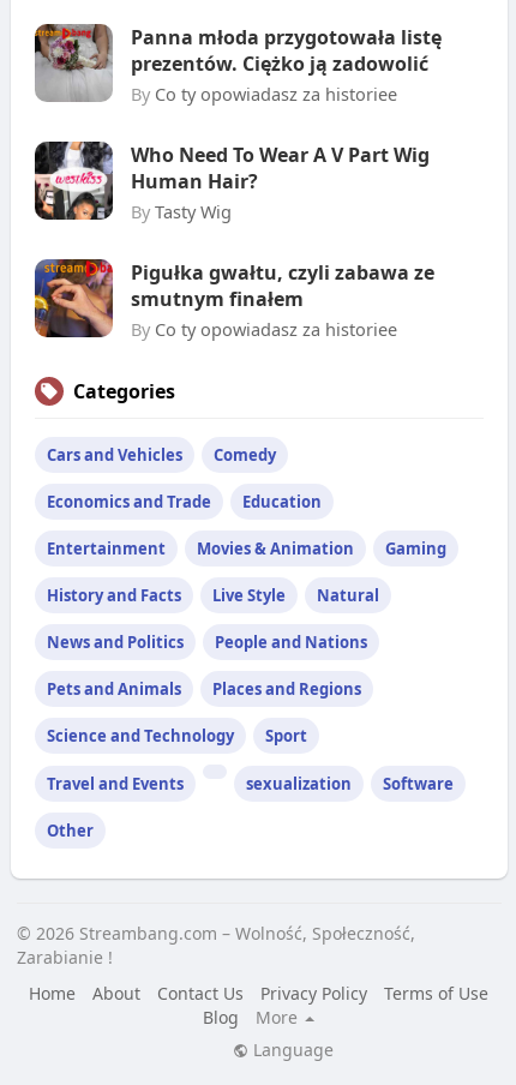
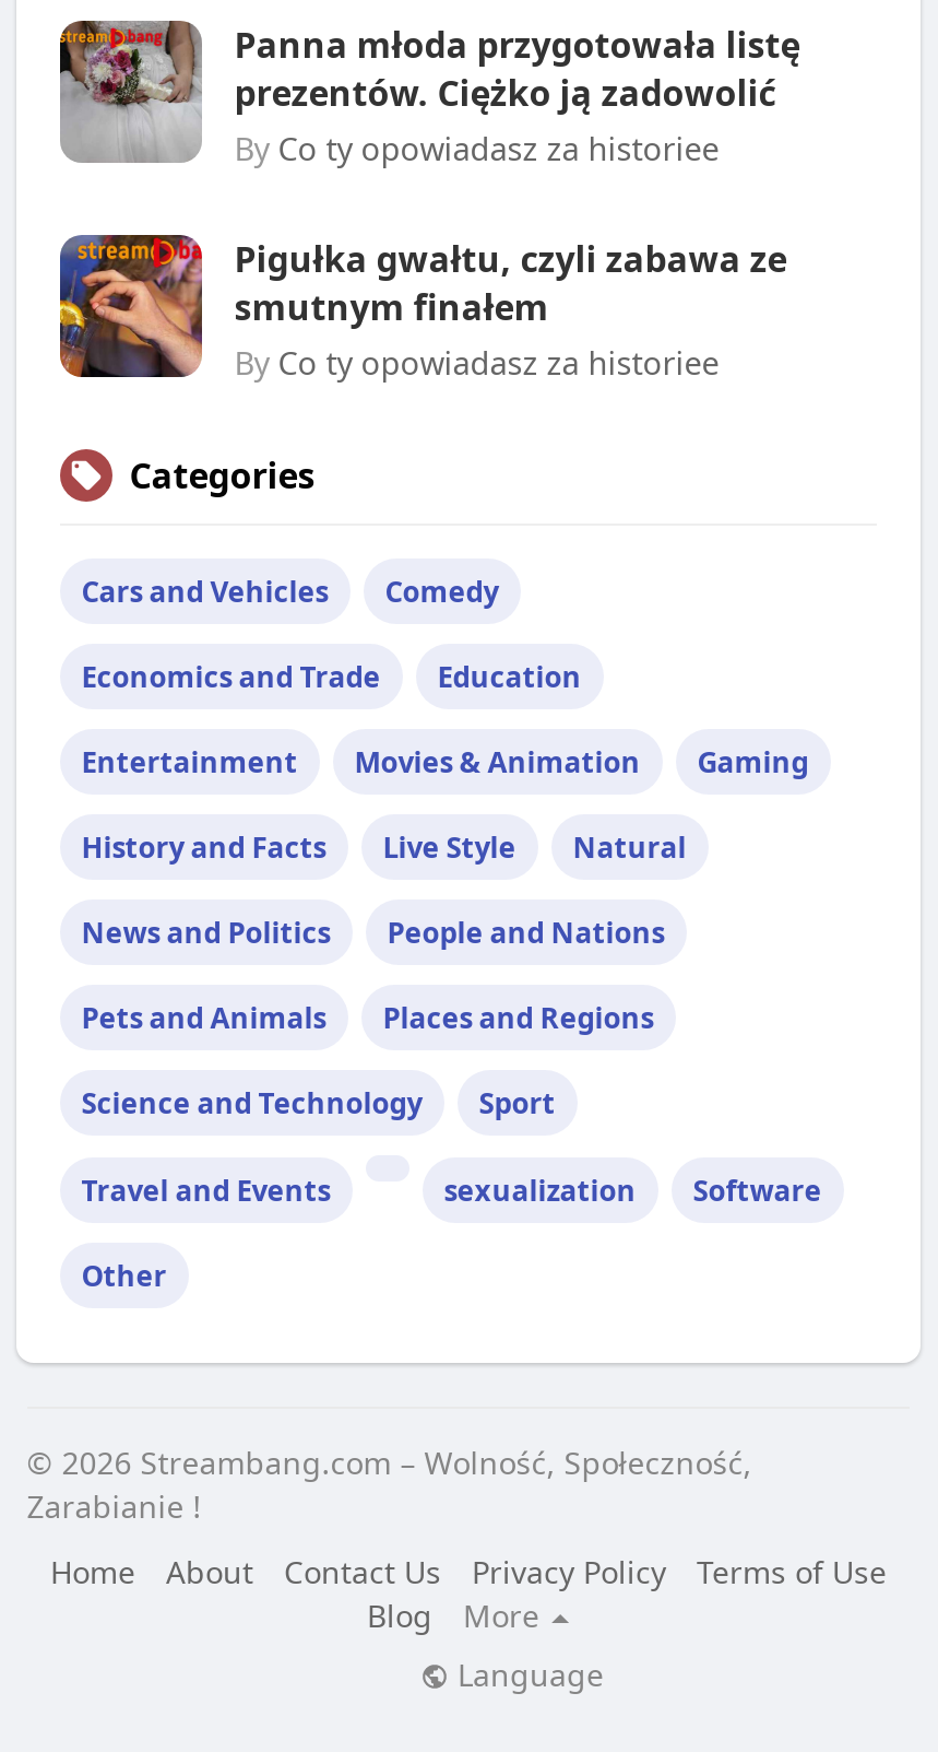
[35,140,429,223] [image] | Who Need To Wear A V Part Wig | Human Hair? | By Tasty Wig -> none

